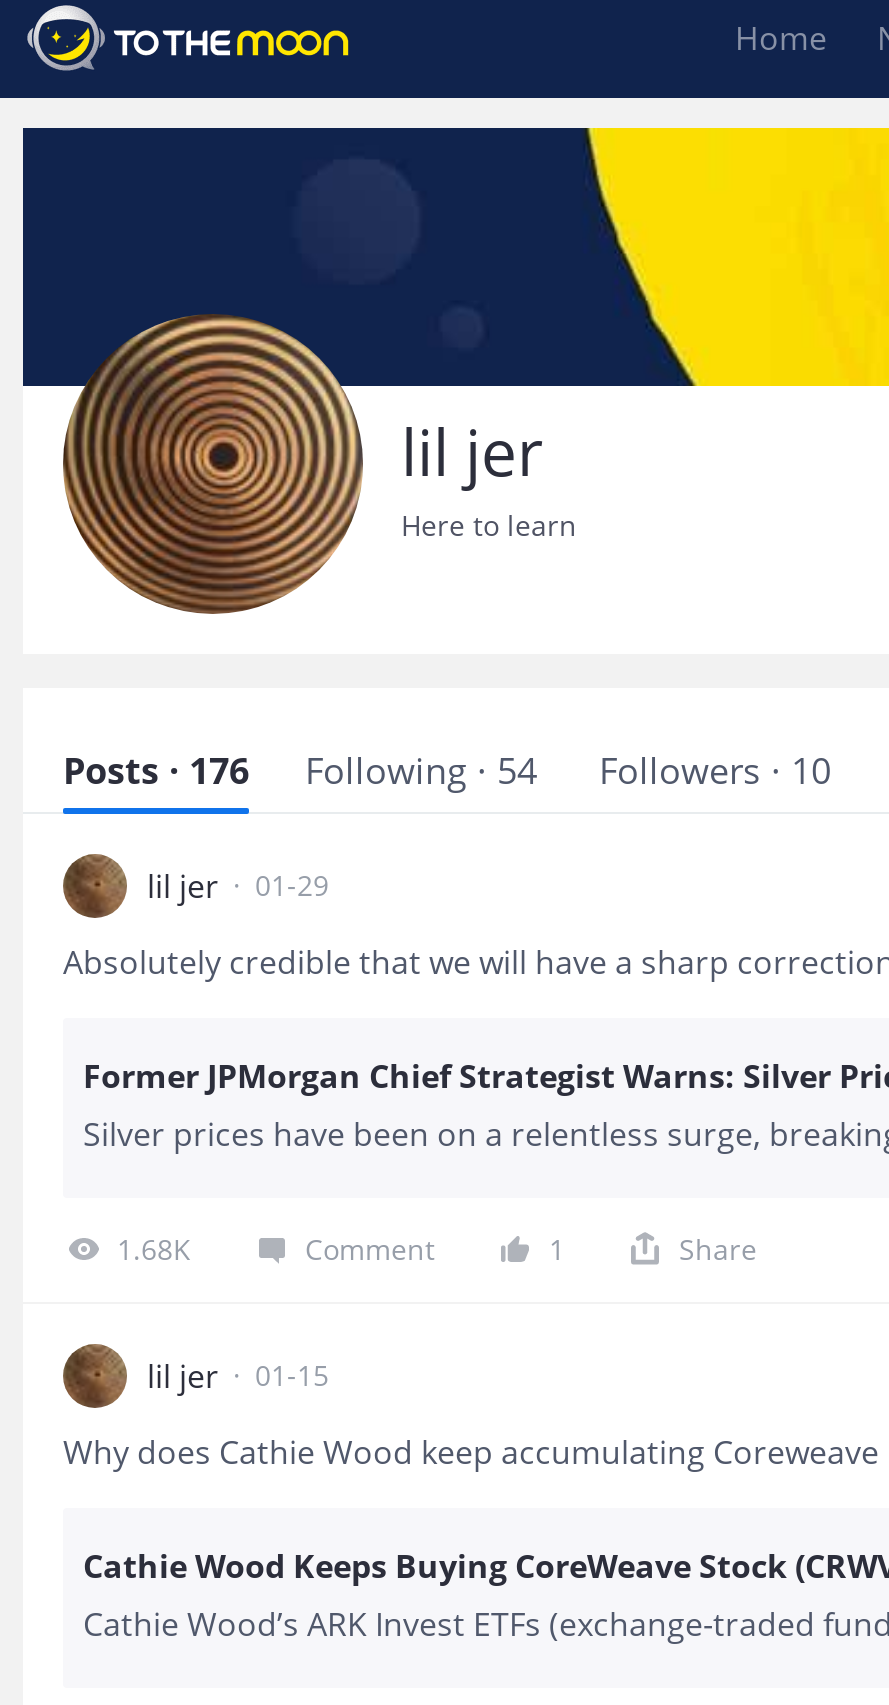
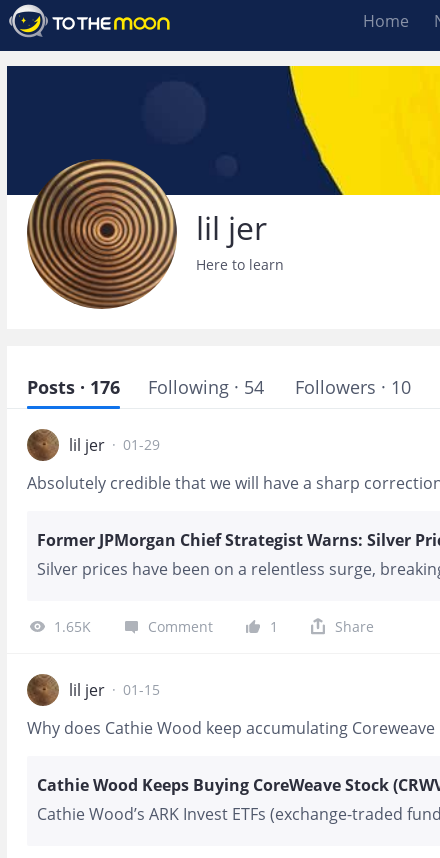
[117,1229,191,1267] 1.68K -> [54,617,91,636] 1.65K

